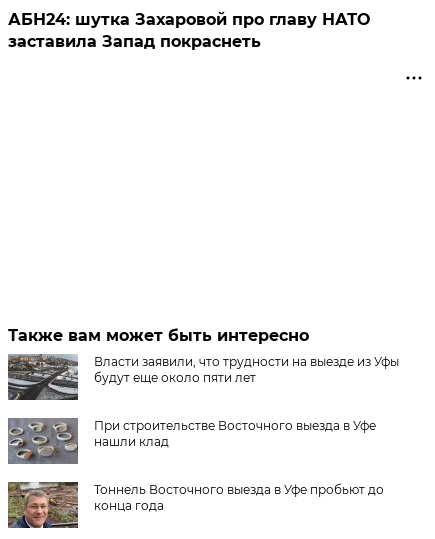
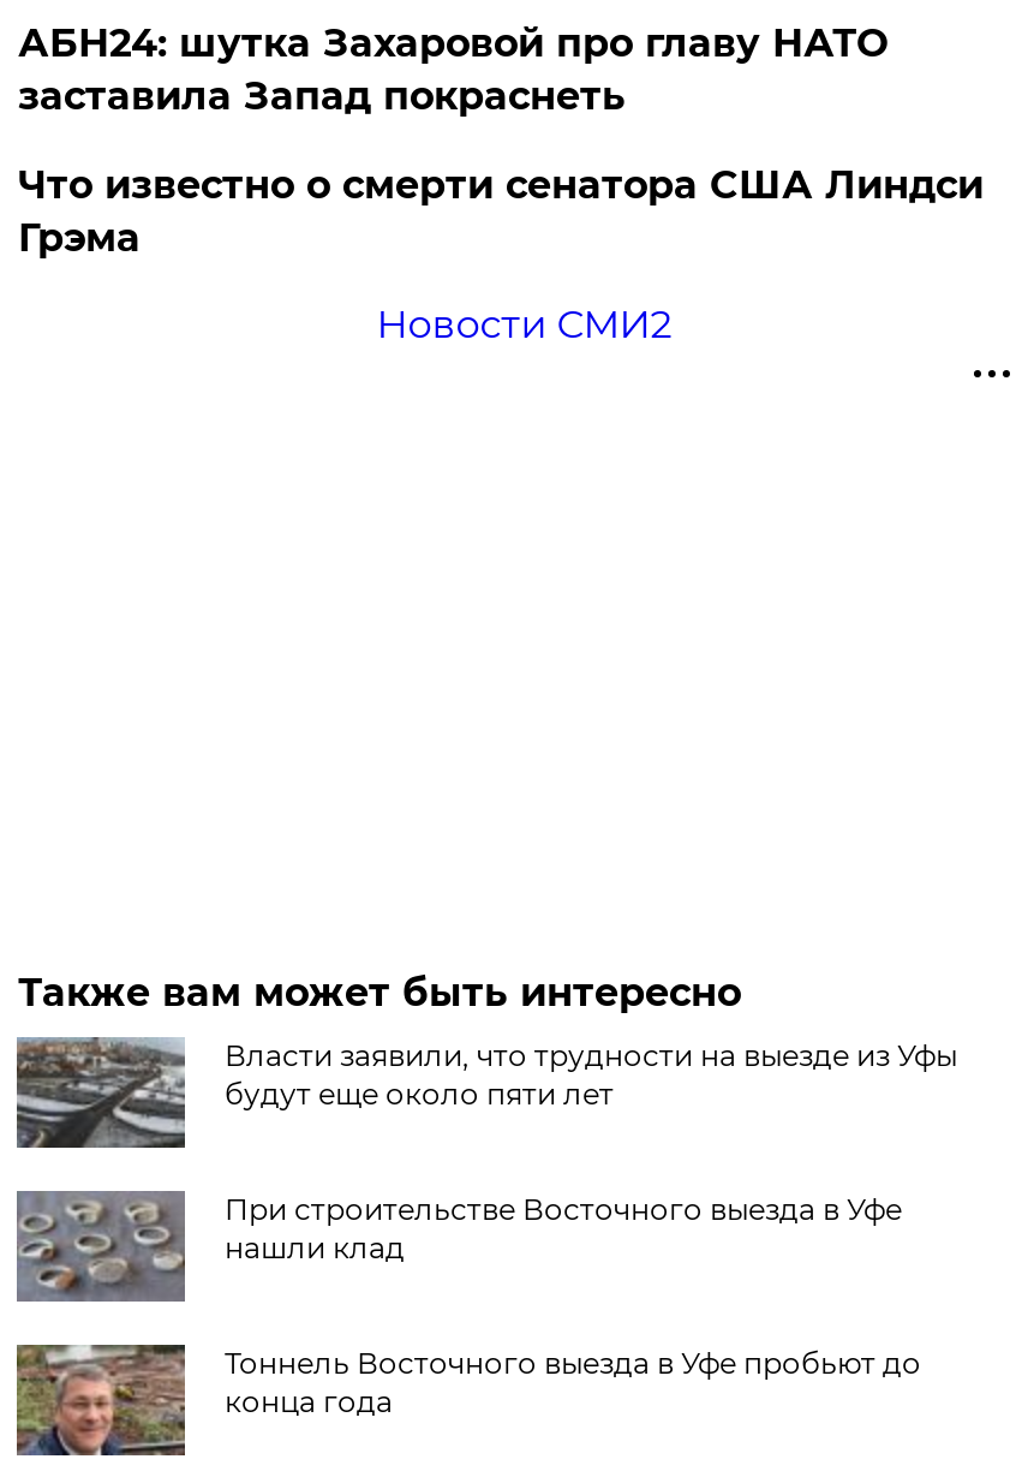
none -> [18,162,983,347] Что известно о смерти сенатора США Линдси | Грэма | Новости СМИ2

